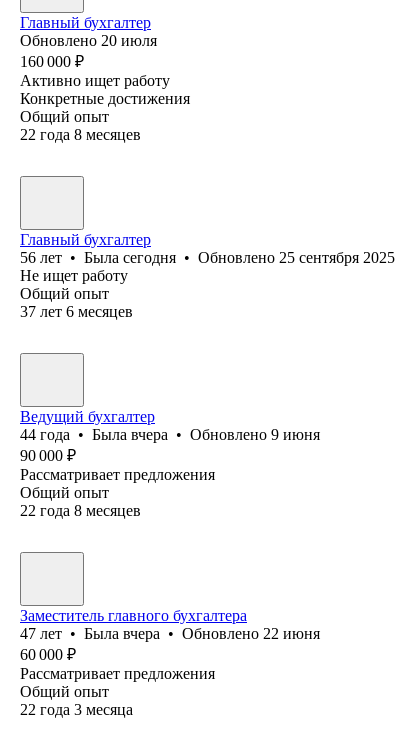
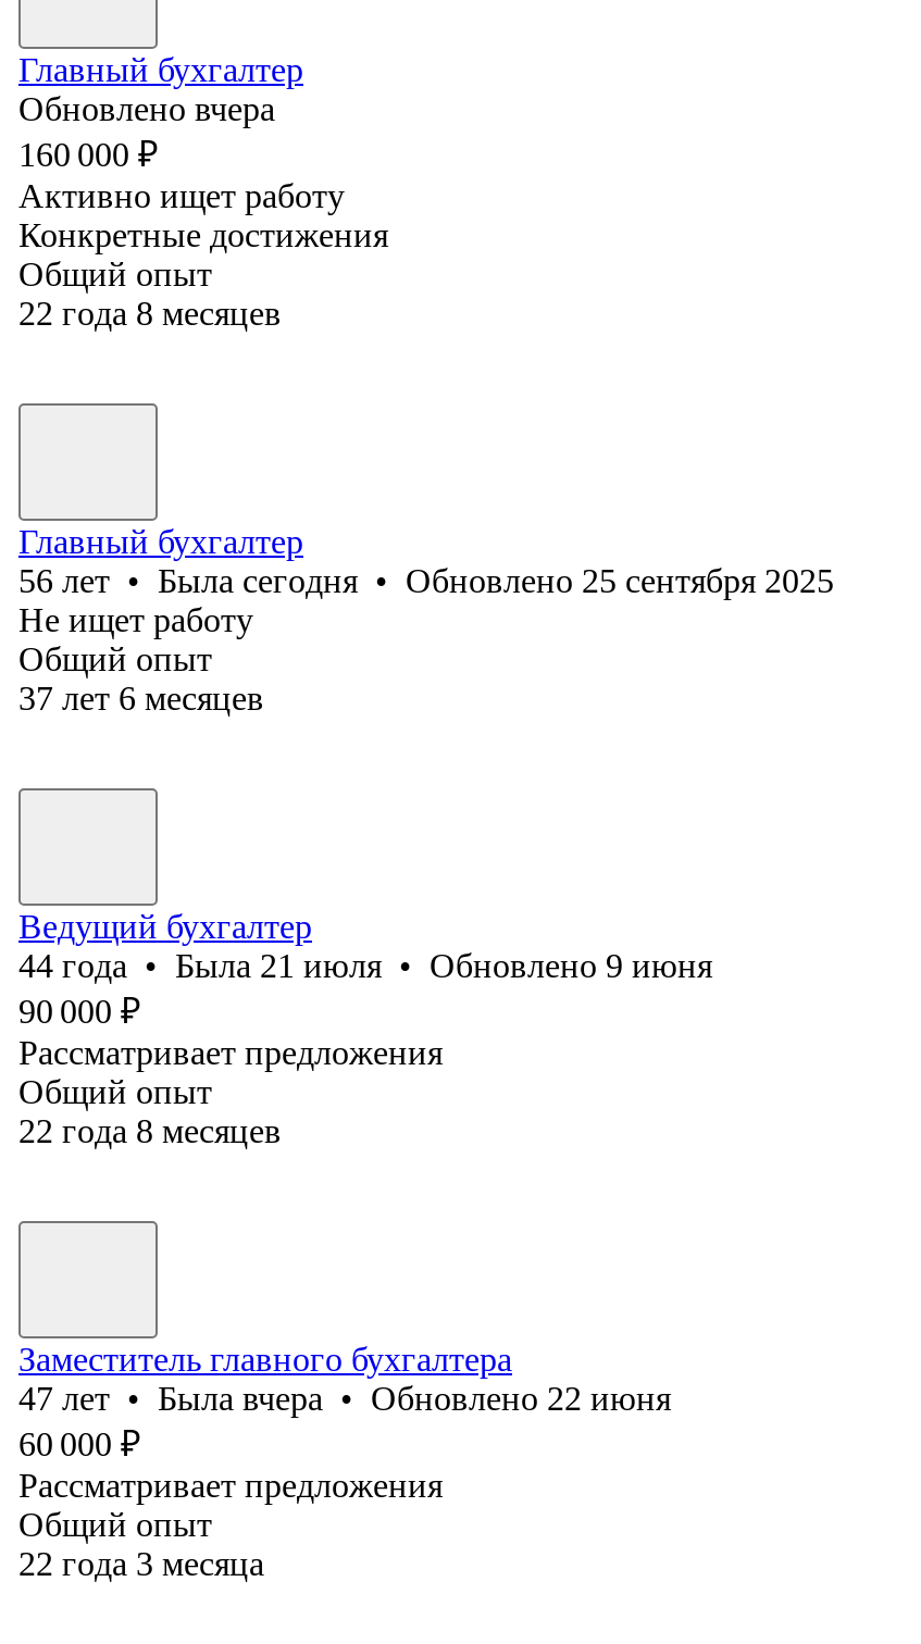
[20,32,157,49] Обновлено 20 июля -> [18,90,275,127] Обновлено вчера
[20,426,320,443] 44 года • Была вчера • Обновлено 9 июня -> [18,947,712,984] 44 года • Была 21 июля • Обновлено 9 июня

